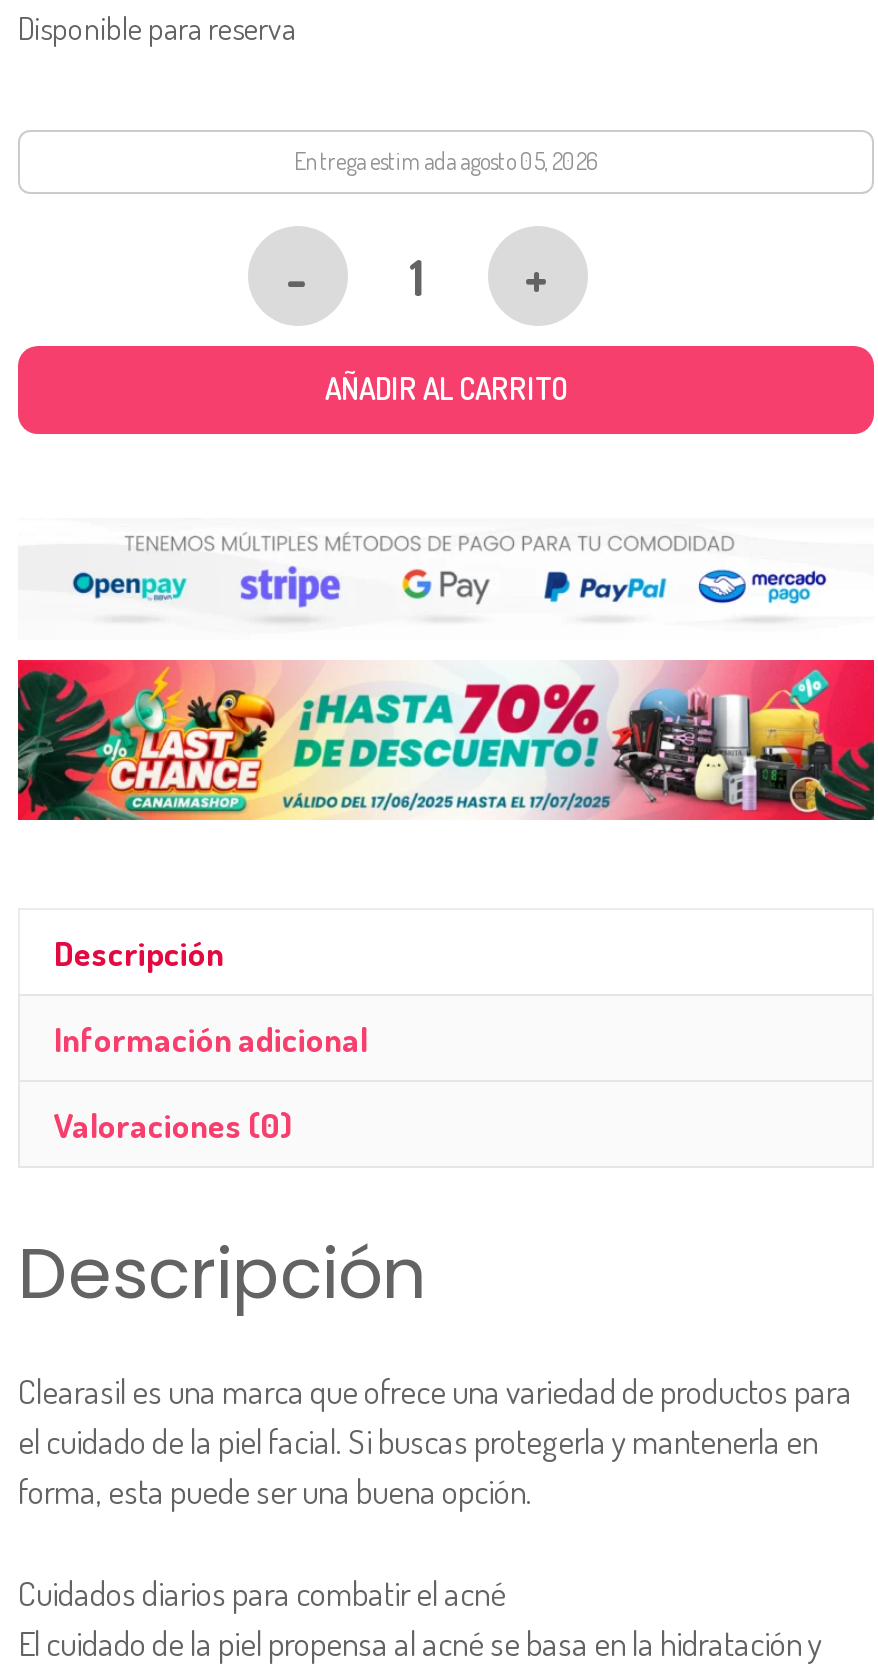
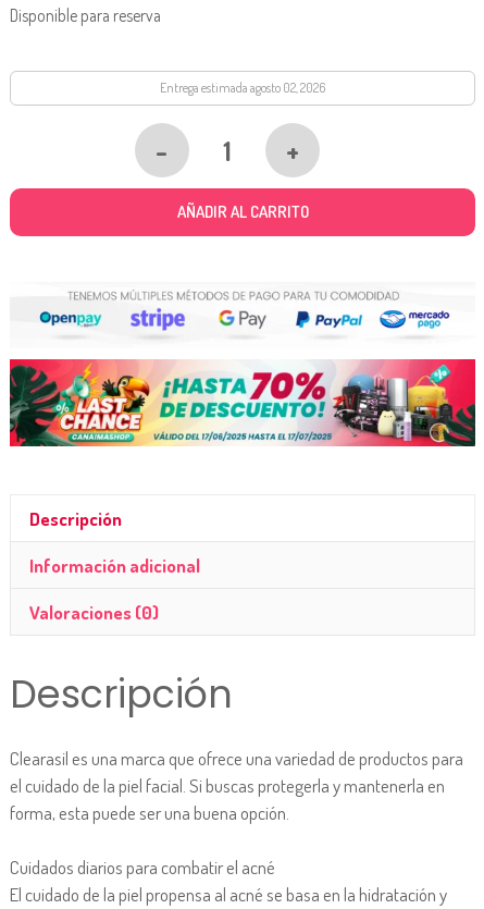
[294,147,598,177] Entrega estimada agosto 05, 2026 -> [160,80,325,96] Entrega estimada agosto 02, 2026

